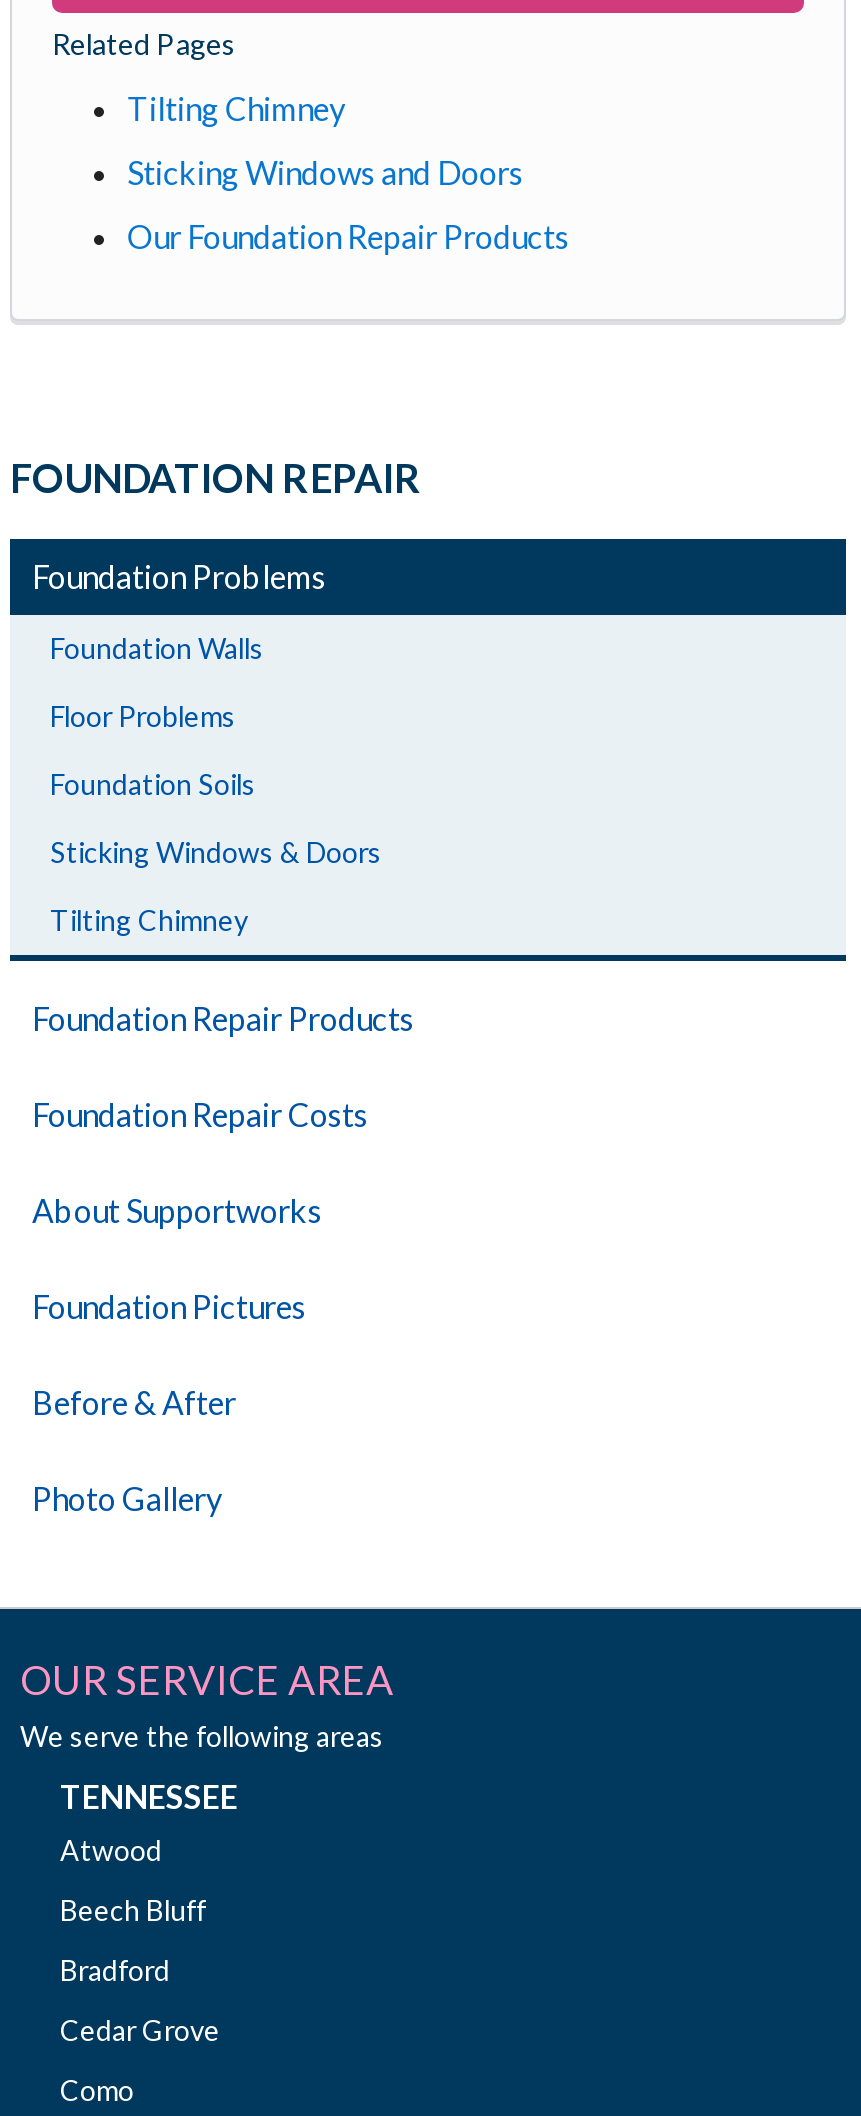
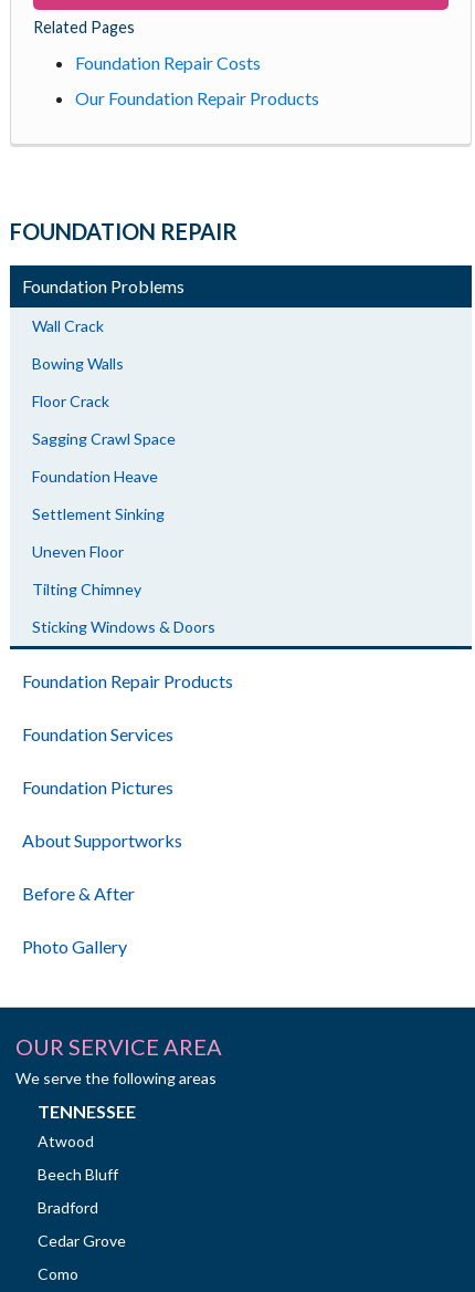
[127,89,523,191] Tilting Chimney | Sticking Windows and Doors -> none
moved [10,217,569,595] -> [10,87,319,296]: Our Foundation Repair Products | FOUNDATION REPAIR | Foundation Problems
[50,631,264,801] Foundation Walls | Floor Problems | Foundation Soils -> [32,316,176,561] Wall Crack | Bowing Walls | Floor Crack | Sagging Crawl Space | Foundation Heave | Settlement Sinking | Uneven Floor
moved [50,835,382,869] -> [32,617,215,636]: Sticking Windows & Doors
none -> [22,723,173,744] Foundation Services
moved [32,1095,368,1133] -> [75,52,260,73]: Foundation Repair Costs
moved [32,1191,322,1229] -> [22,829,182,850]: About Supportworks

